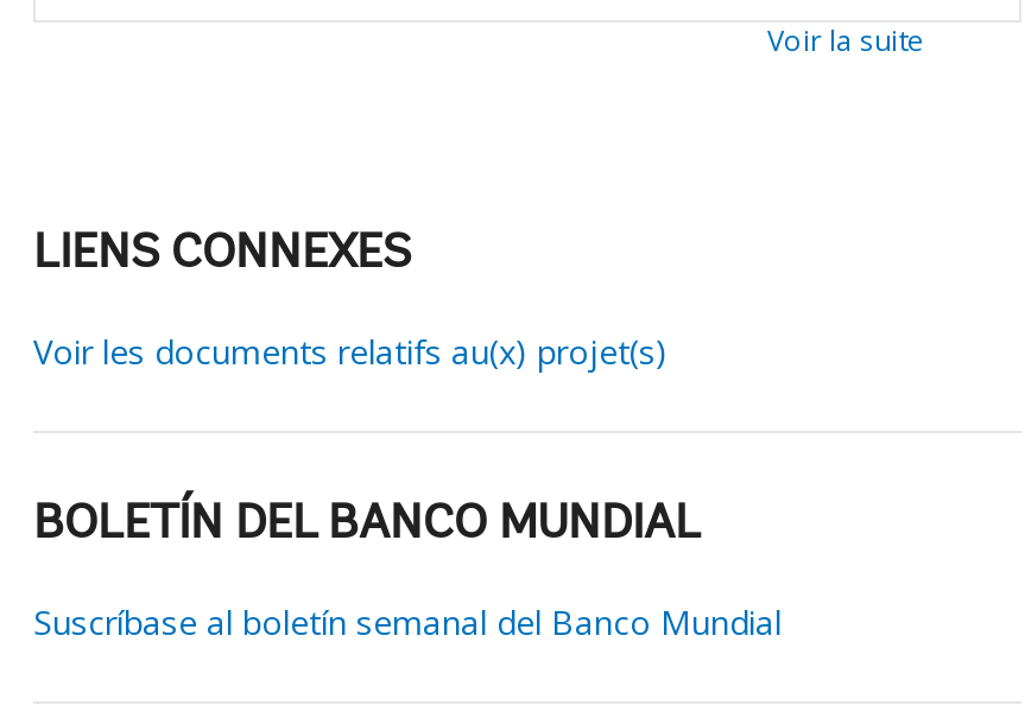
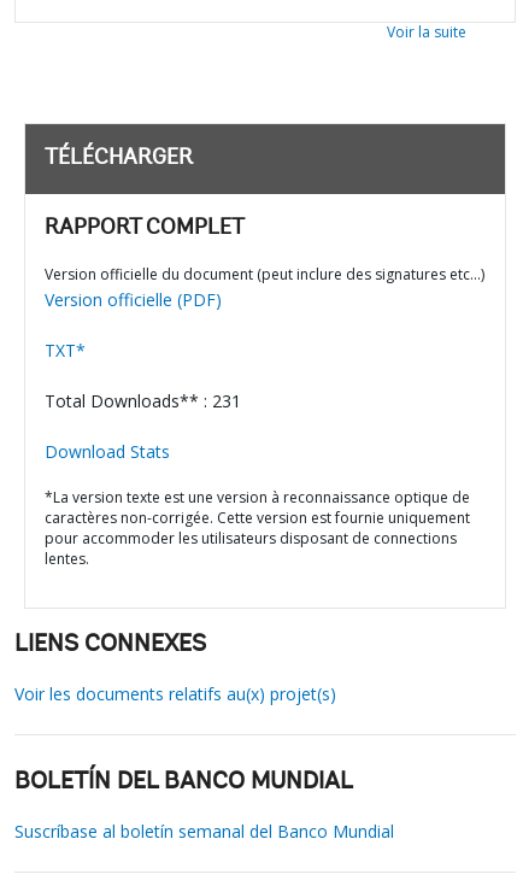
none -> [45,148,484,569] TÉLÉCHARGER | RAPPORT COMPLET | Version officielle du document (peut inclure des signatures etc…) | Version officielle (PDF) | TXT* | Total Downloads** : 231 | Download Stats | *La version texte est une version à reconnaissance optique de | caractères non-corrigée. Cette version est fournie uniquement | pour accommoder les utilisateurs disposant de connections | lentes.

